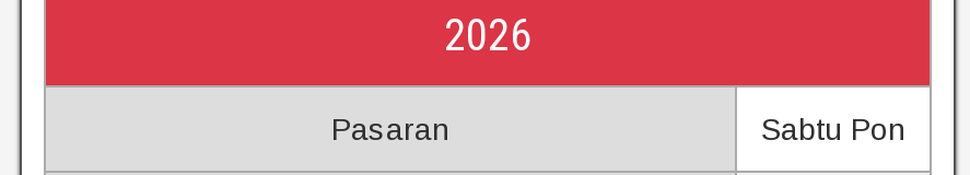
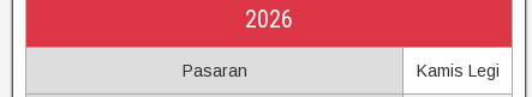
[761,112,905,147] Sabtu Pon -> [416,61,499,80] Kamis Legi

